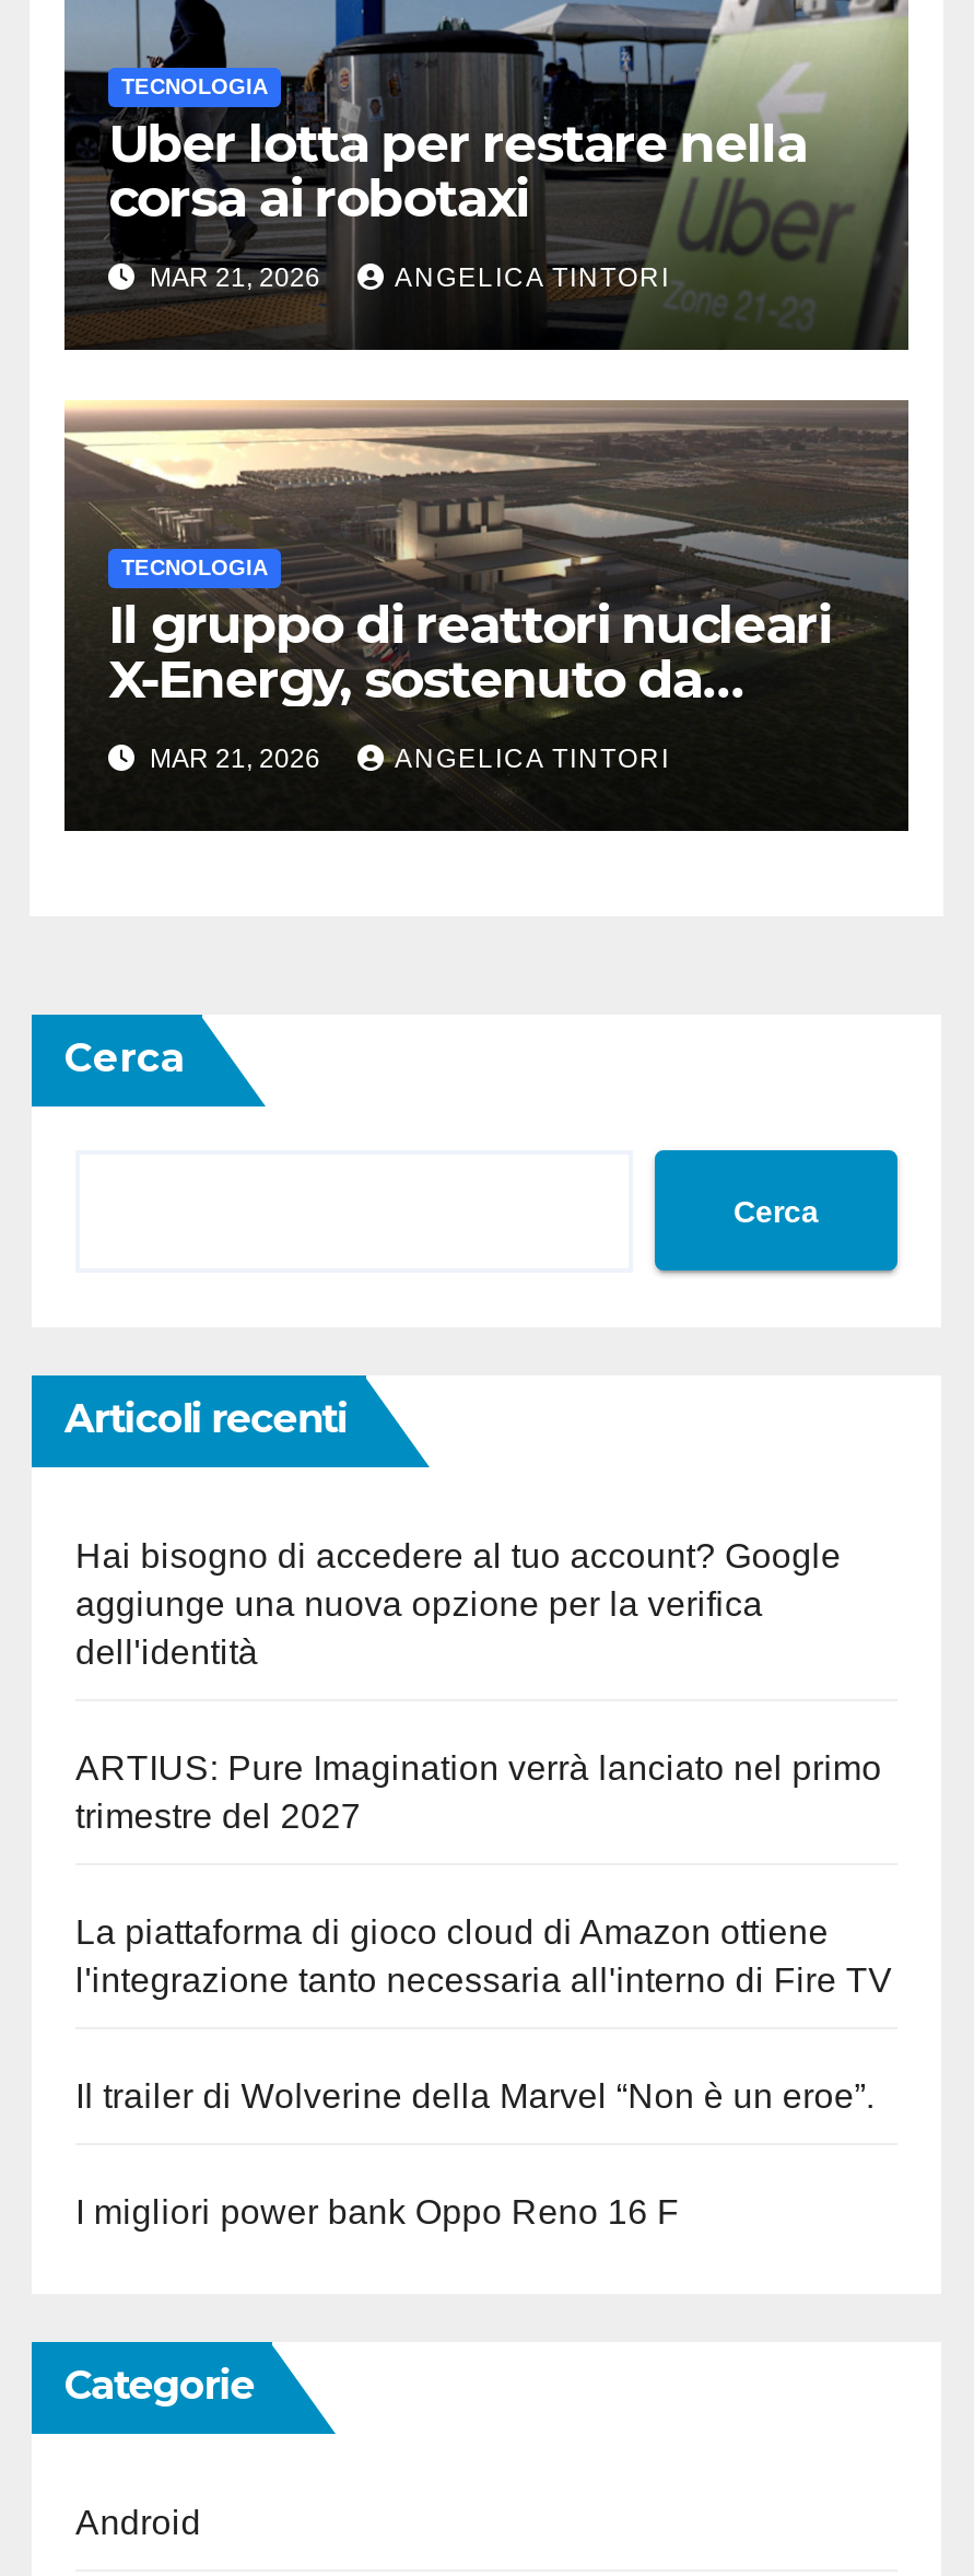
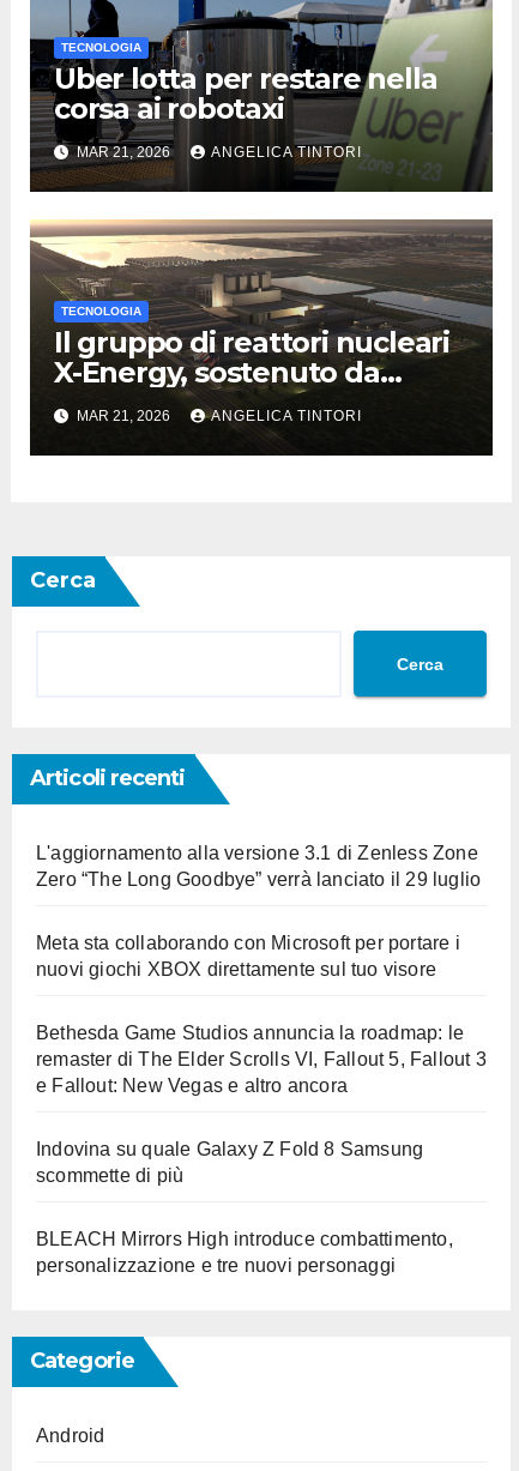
[75,1537,841,1671] Hai bisogno di accedere al tuo account? Google | aggiunge una nuova opzione per la verifica | dell'identità -> [36,843,481,890] L'aggiornamento alla versione 3.1 di Zenless Zone | Zero “The Long Goodbye” verrà lanciato il 29 luglio
[75,1749,882,1835] ARTIUS: Pure Imagination verrà lanciato nel primo | trimestre del 2027 -> [36,933,460,979] Meta sta collaborando con Microsoft per portare i | nuovi giochi XBOX direttamente sul tuo visore
[75,1913,893,1999] La piattaforma di gioco cloud di Amazon ottiene | l'integrazione tanto necessaria all'interno di Fire TV -> [36,1023,486,1096] Bethesda Game Studios annuncia la roadmap: le | remaster di The Elder Scrolls VI, Fallout 5, Fallout 3 | e Fallout: New Vegas e altro ancora
[75,2077,875,2115] Il trailer di Wolverine della Marvel “Non è un eroe”. -> [36,1139,423,1186] Indovina su quale Galaxy Z Fold 8 Samsung | scommette di più
[75,2193,679,2230] I migliori power bank Oppo Reno 16 F -> [36,1229,453,1276] BLEACH Mirrors High introduce combattimento, | personalizzazione e tre nuovi personaggi

